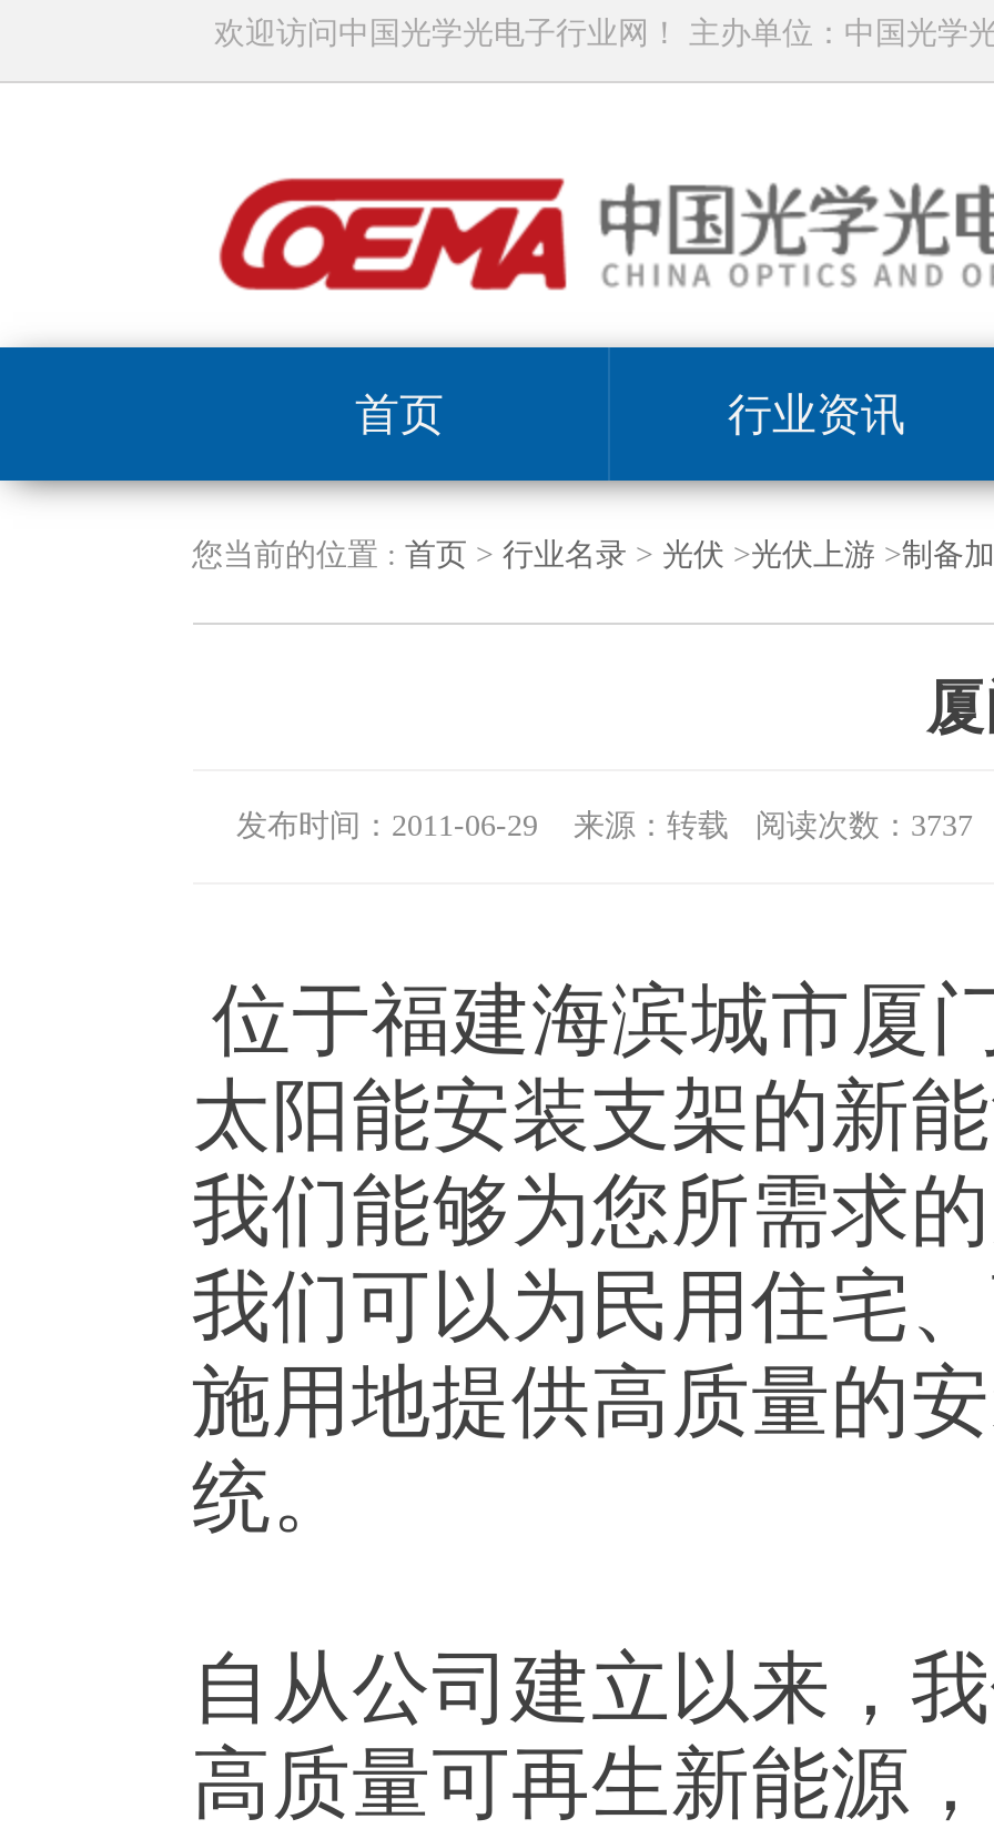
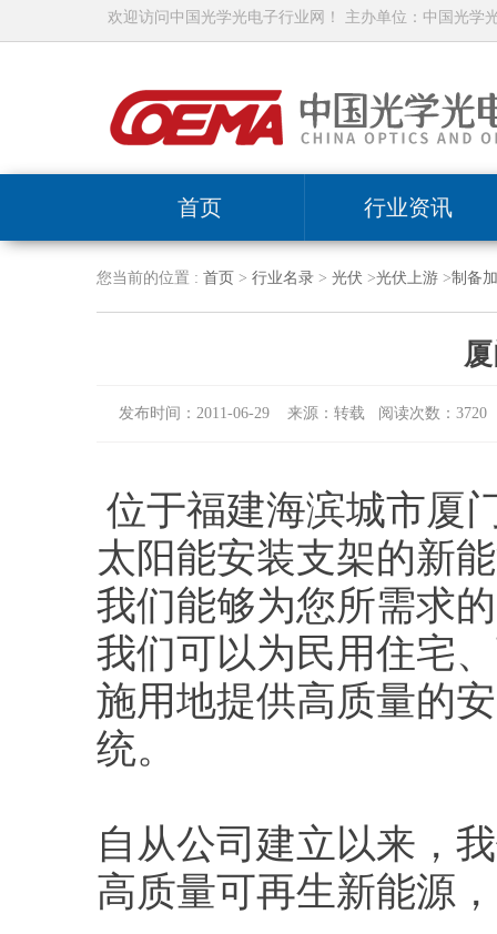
[236,809,973,842] 发布时间：2011-06-29 来源：转载 阅读次数：3737 -> [118,405,486,422] 发布时间：2011-06-29 来源：转载 阅读次数：3720

